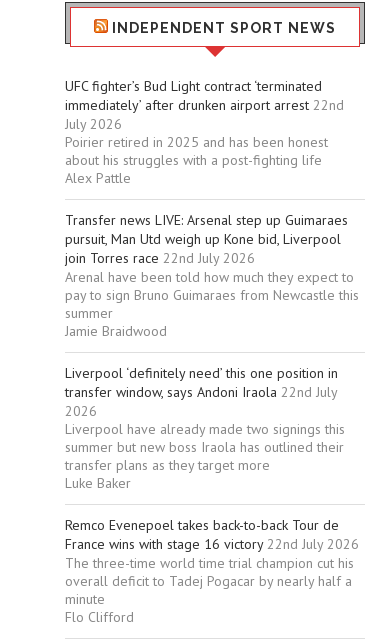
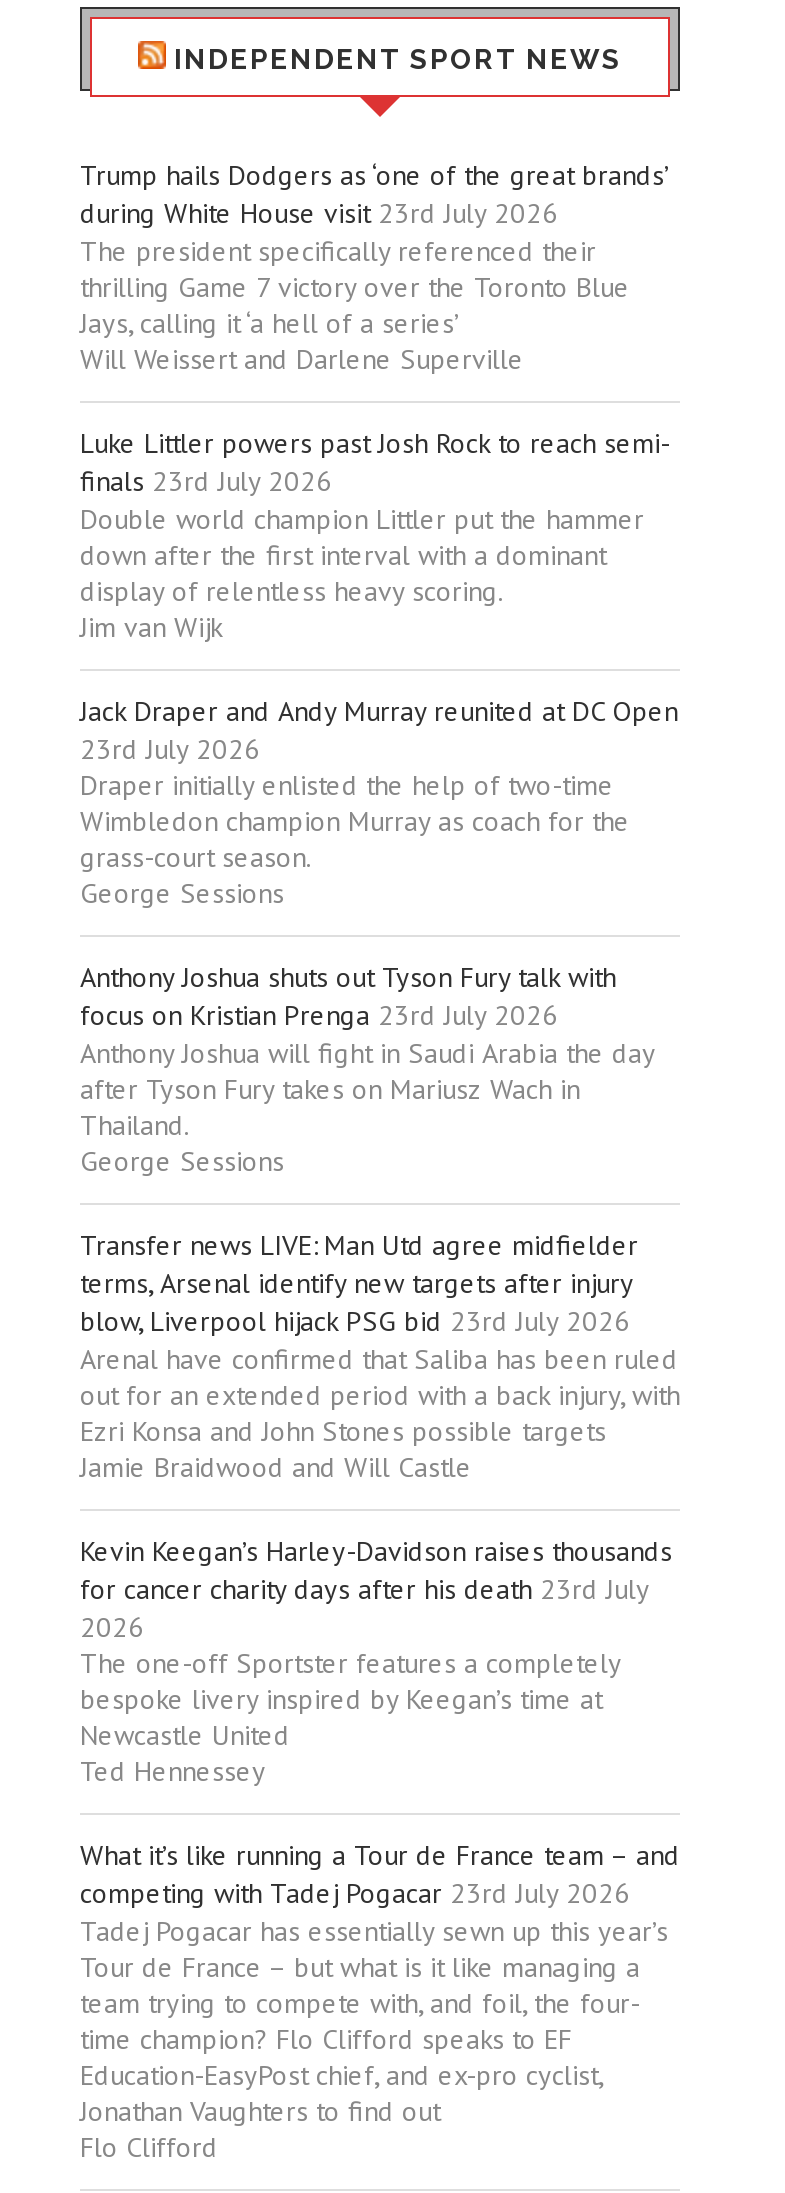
[65,77,359,401] UFC fighter’s Bud Light contract ‘terminated | immediately’ after drunken airport arrest 22nd | July 2026 | Poirier retired in 2025 and has been honest | about his struggles with a post-fighting life | Alex Pattle | Transfer news LIVE: Arsenal step up Guimaraes | pursuit, Man Utd weigh up Kone bid, Liverpool | join Torres race 22nd July 2026 | Arenal have been told how much they expect to | pay to sign Bruno Guimaraes from Newcastle this | summer | Jamie Braidwood | Liverpool ‘definitely need’ this one position in | transfer window, says Andoni Iraola 22nd July -> [80,157,680,1607] Trump hails Dodgers as ‘one of the great brands’ | during White House visit 23rd July 2026 | The president specifically referenced their | thrilling Game 7 victory over the Toronto Blue | Jays, calling it ‘a hell of a series’ | Will Weissert and Darlene Superville | Luke Littler powers past Josh Rock to reach semi- | finals 23rd July 2026 | Double world champion Littler put the hammer | down after the first interval with a dominant | display of relentless heavy scoring. | Jim van Wijk | Jack Draper and Andy Murray reunited at DC Open | 23rd July 2026 | Draper initially enlisted the help of two-time | Wimbledon champion Murray as coach for the | grass-court season. | George Sessions | Anthony Joshua shuts out Tyson Fury talk with | focus on Kristian Prenga 23rd July 2026 | Anthony Joshua will fight in Saudi Arabia the day | after Tyson Fury takes on Mariusz Wach in | Thailand. | George Sessions | Transfer news LIVE: Man Utd agree midfielder | terms, Arsenal identify new targets after injury | blow, Liverpool hijack PSG bid 23rd July 2026 | Arenal have confirmed that Saliba has been ruled | out for an extended period with a back injury, with | Ezri Konsa and John Stones possible targets | Jamie Braidwood and Will Castle | Kevin Keegan’s Harley-Davidson raises thousands | for cancer charity days after his death 23rd July
[65,420,345,492] Liverpool have already made two signings this | summer but new boss Iraola has outlined their | transfer plans as they target more | Luke Baker -> [80,1645,620,1789] The one-off Sportster features a completely | bespoke livery inspired by Keegan’s time at | Newcastle United | Ted Hennessey
[65,516,359,608] Remco Evenepoel takes back-to-back Tour de | France wins with stage 16 victory 22nd July 2026 | The three-time world time trial champion cut his | overall deficit to Tadej Pogacar by nearly half a | minute -> [80,1837,680,2129] What it’s like running a Tour de France team – and | competing with Tadej Pogacar 23rd July 2026 | Tadej Pogacar has essentially sewn up this year’s | Tour de France – but what is it like managing a | team trying to compete with, and foil, the four- | time champion? Flo Clifford speaks to EF | Education-EasyPost chief, and ex-pro cyclist, | Jonathan Vaughters to find out

